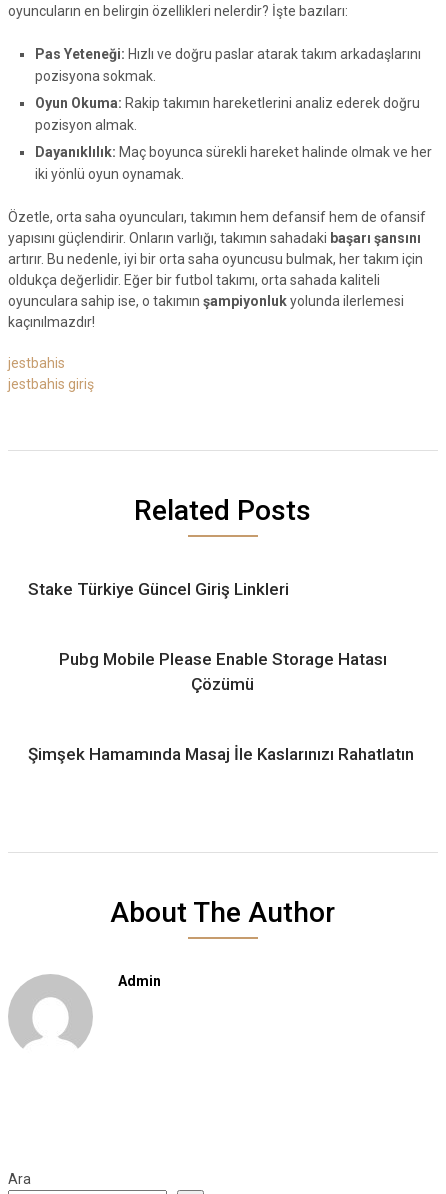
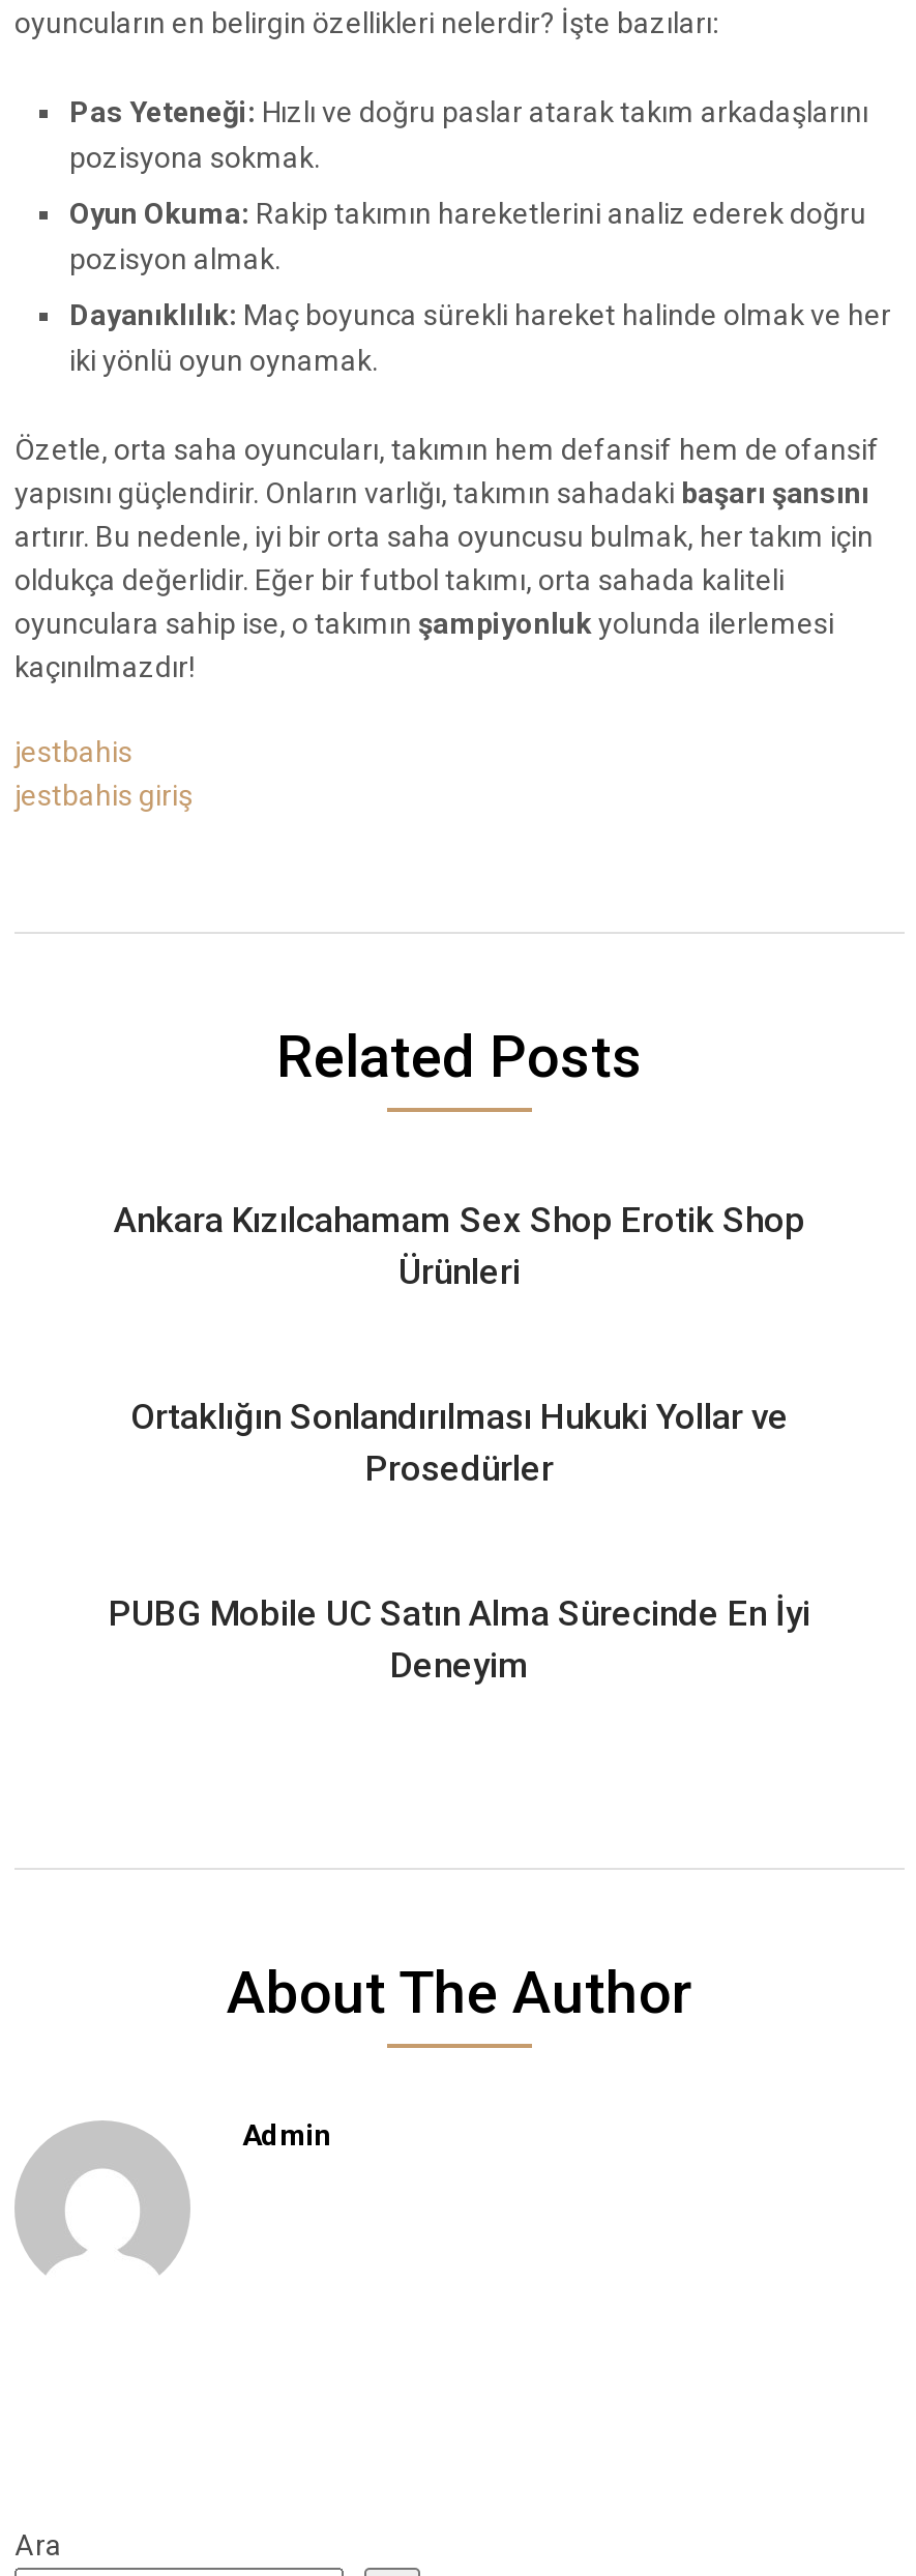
[28,579,289,599] Stake Türkiye Güncel Giriş Linkleri -> [114,1199,805,1292] Ankara Kızılcahamam Sex Shop Erotik Shop | Ürünleri
[59,649,387,694] Pubg Mobile Please Enable Storage Hatası | Çözümü -> [130,1395,789,1489] Ortaklığın Sonlandırılması Hukuki Yollar ve | Prosedürler
[28,744,414,764] Şimşek Hamamında Masaj İle Kaslarınızı Rahatlatın -> [109,1592,810,1685] PUBG Mobile UC Satın Alma Sürecinde En İyi | Deneyim

